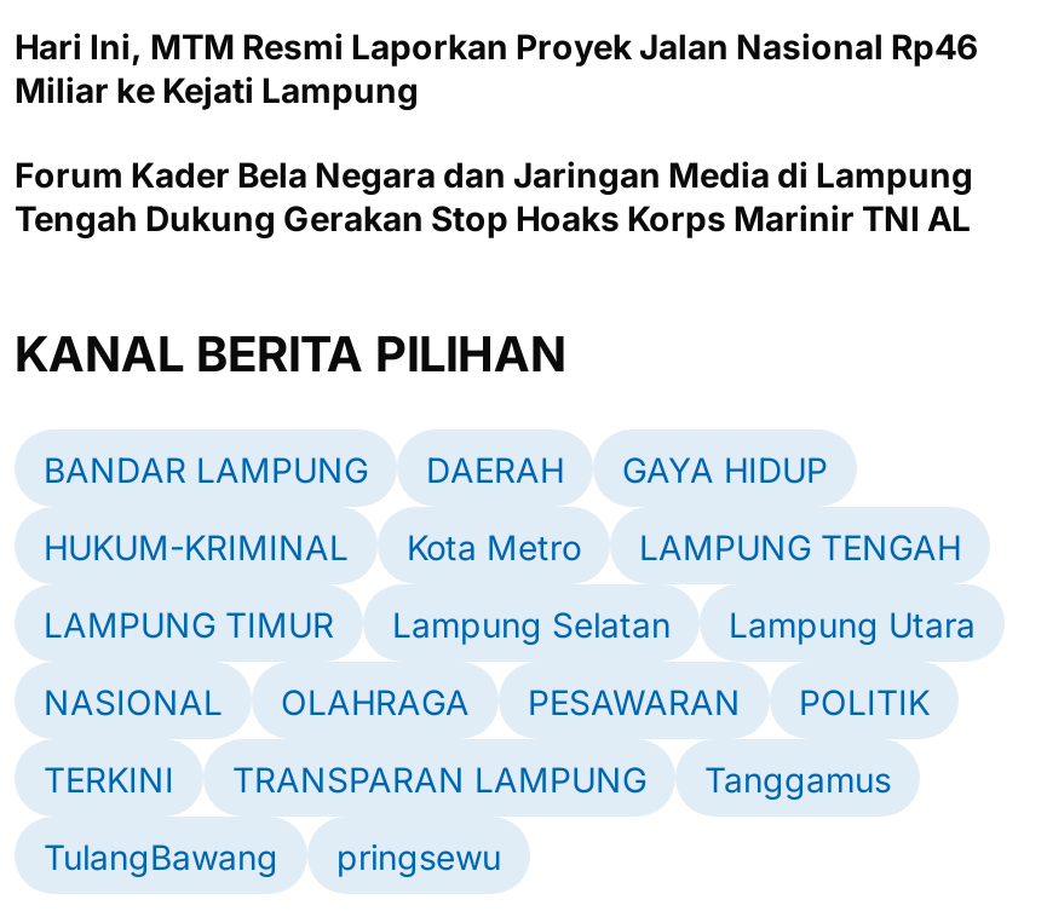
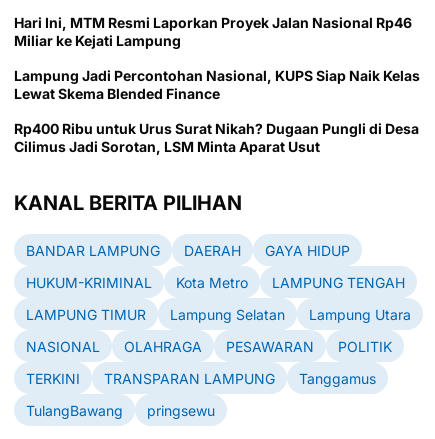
[15,154,973,238] Forum Kader Bela Negara dan Jaringan Media di Lampung | Tengah Dukung Gerakan Stop Hoaks Korps Marinir TNI AL -> [14,67,420,155] Lampung Jadi Percontohan Nasional, KUPS Siap Naik Kelas | Lewat Skema Blended Finance | Rp400 Ribu untuk Urus Surat Nikah? Dugaan Pungli di Desa | Cilimus Jadi Sorotan, LSM Minta Aparat Usut

